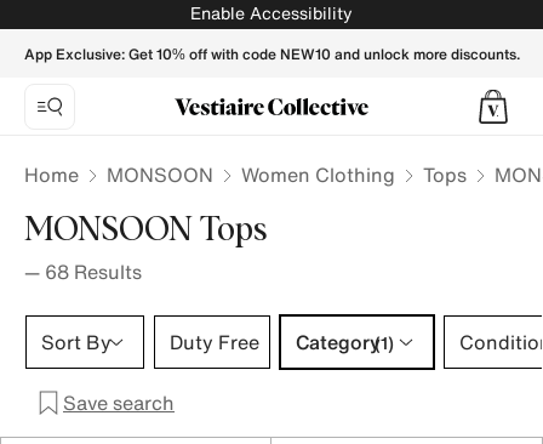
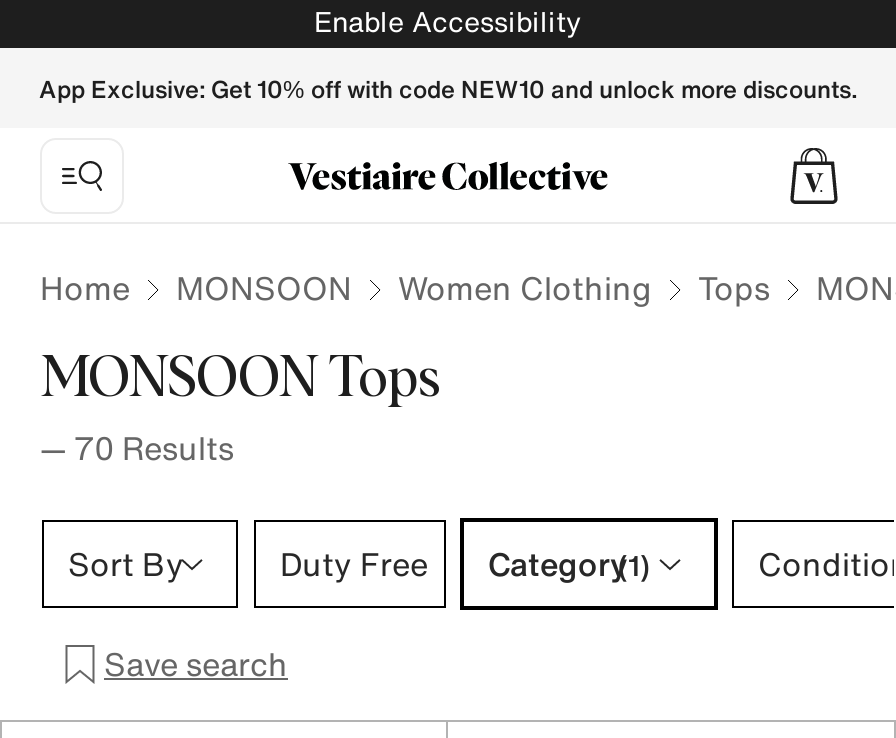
[24,257,142,286] — 68 Results -> [40,424,234,472] — 70 Results

